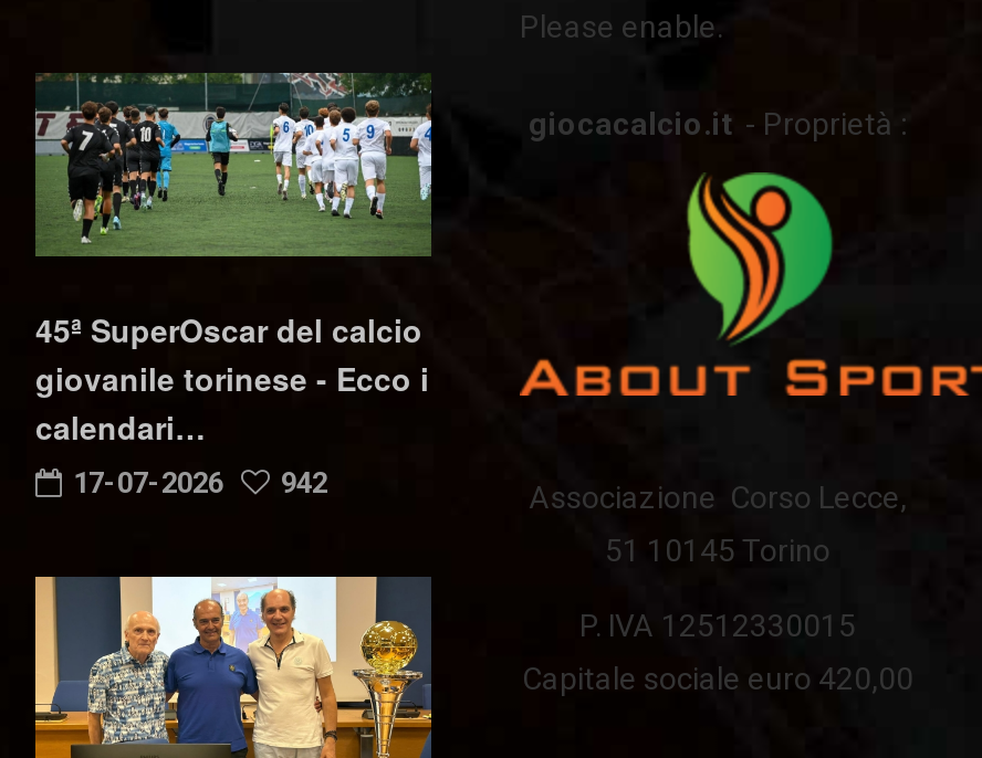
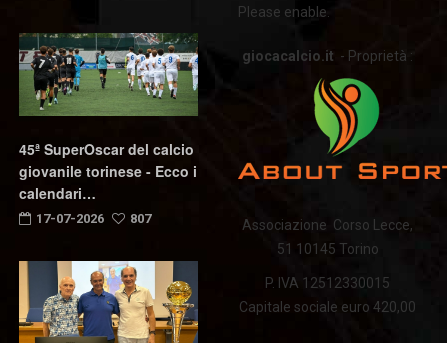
[73,466,327,499] 17-07-2026 942 -> [36,211,151,226] 17-07-2026 807

